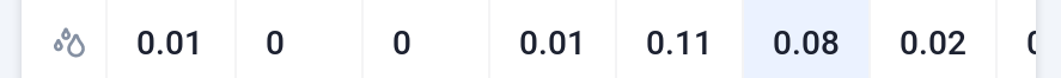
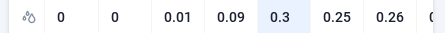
[136,24,203,61] 0.01 -> [57,9,65,25] 0
[392,24,411,61] 0 -> [164,9,192,25] 0.01
[519,24,586,61] 0.01 -> [217,9,245,25] 0.09
[646,24,713,61] 0.11 -> [270,9,290,25] 0.3
[773,24,840,61] 0.08 -> [323,9,351,25] 0.25
[900,24,967,61] 0.02 -> [376,9,404,25] 0.26

